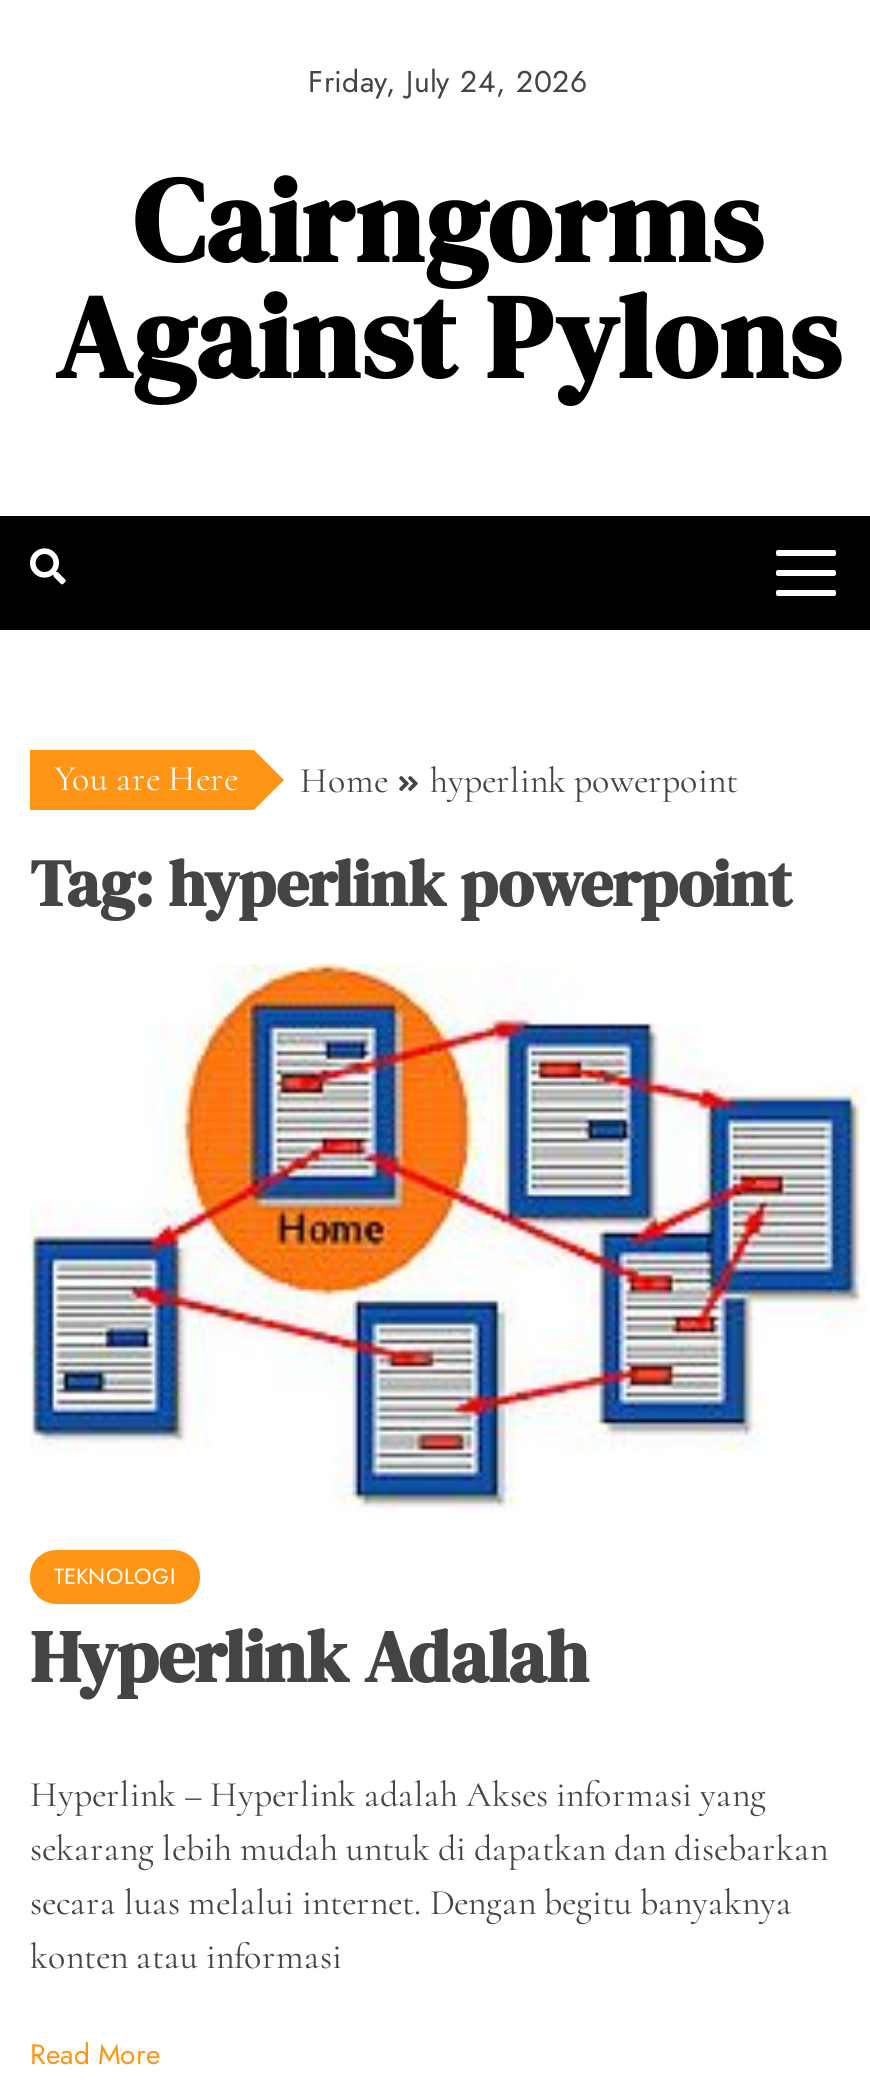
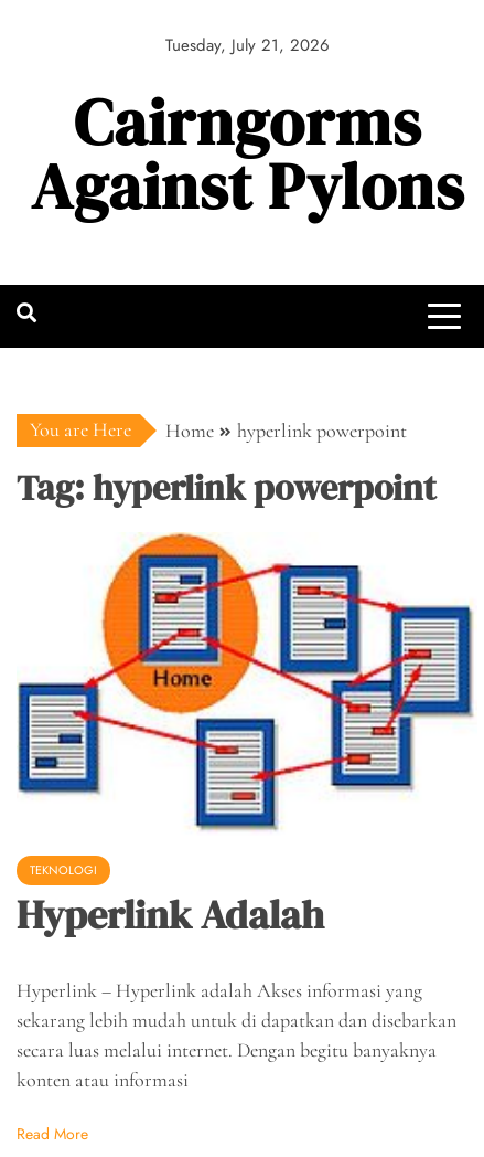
[308,60,588,104] Friday, July 24, 2026 -> [165,33,329,57] Tuesday, July 21, 2026

